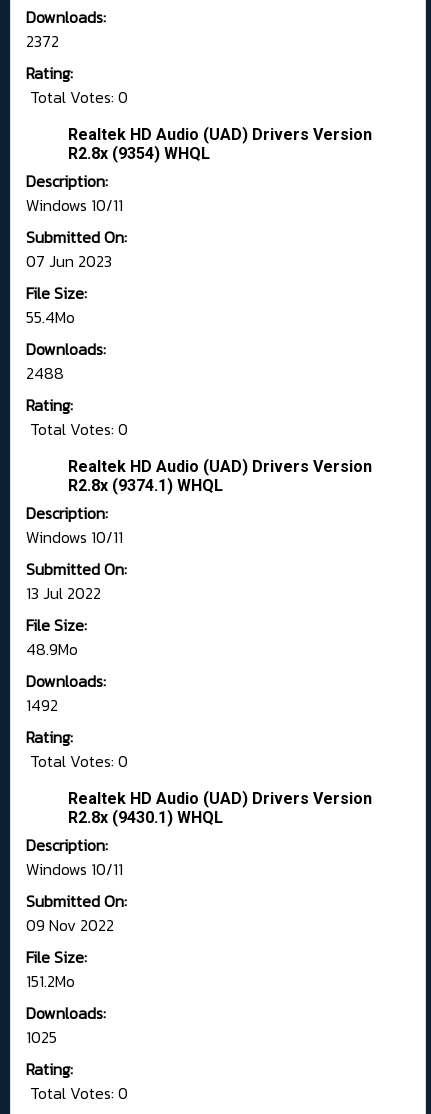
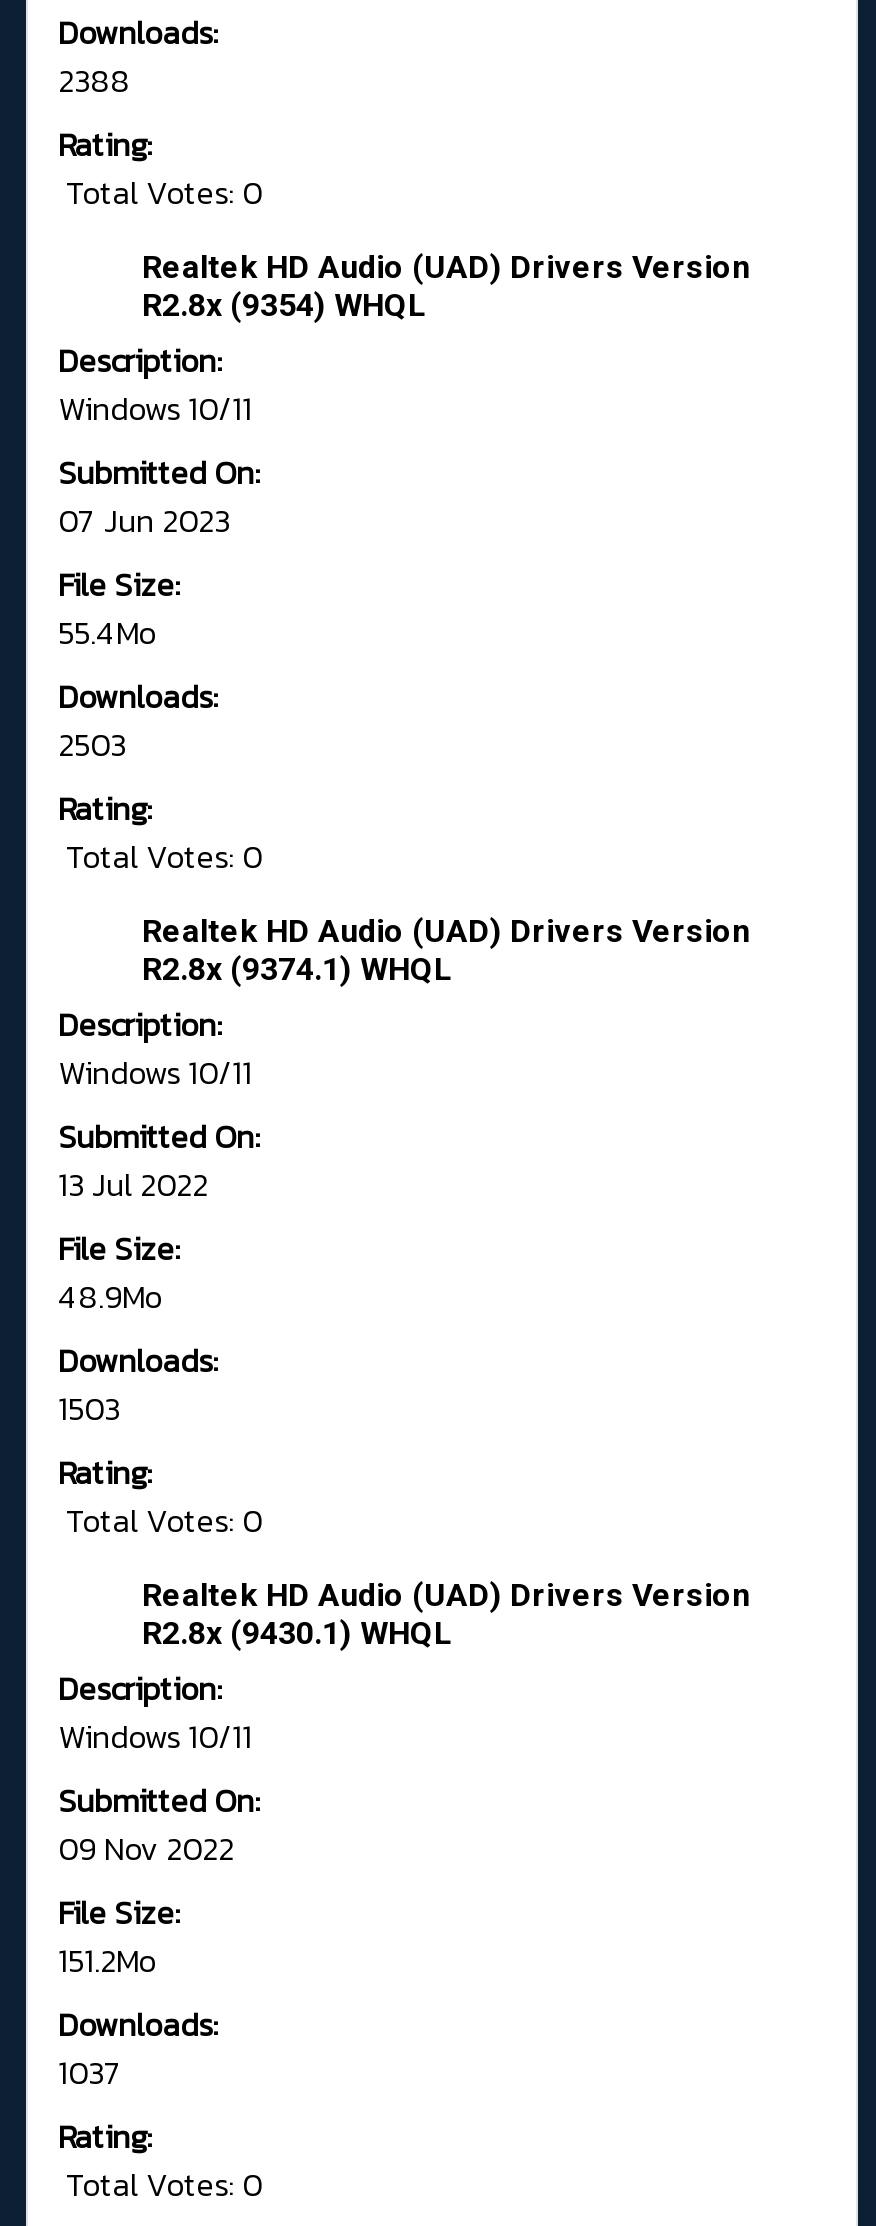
[26,29,59,53] 2372 -> [58,57,130,105] 2388
[26,361,64,385] 2488 -> [58,721,126,769] 2503
[26,693,58,717] 1492 -> [58,1385,120,1433] 1503
[26,1025,57,1049] 1025 -> [58,2049,122,2097] 1037

